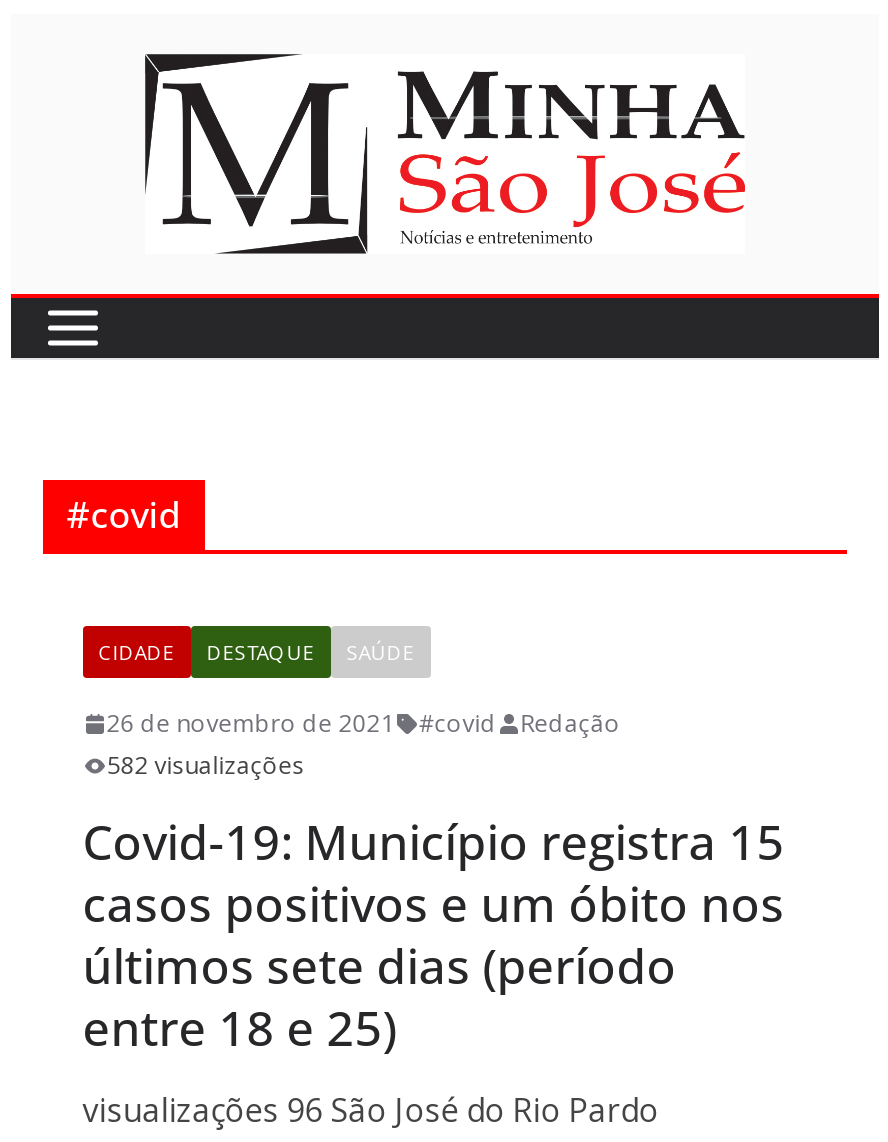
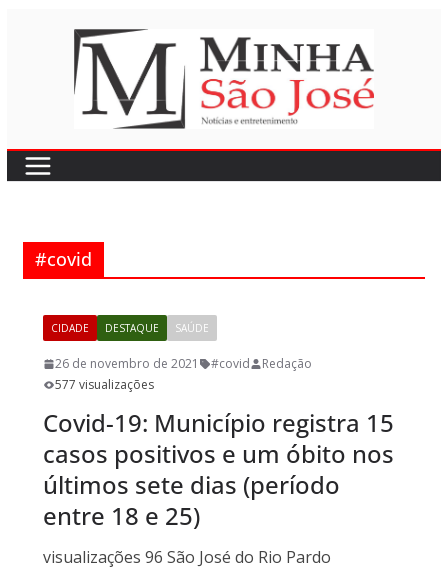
[106,749,304,783] 582 visualizações -> [55,376,154,393] 577 visualizações

